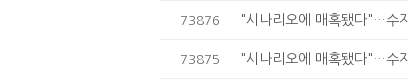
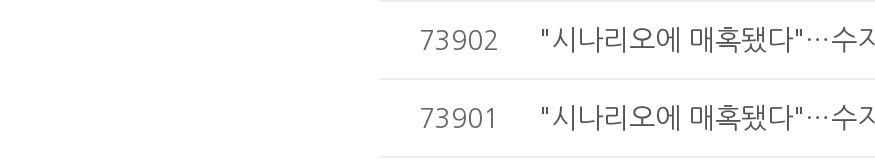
[180,14,220,27] 73876 -> [419,28,499,54] 73902
[180,53,220,66] 73875 -> [419,106,499,132] 73901

